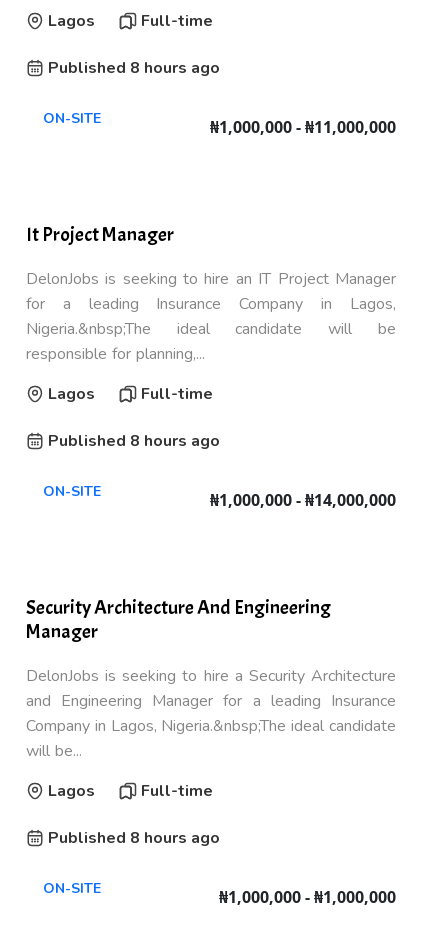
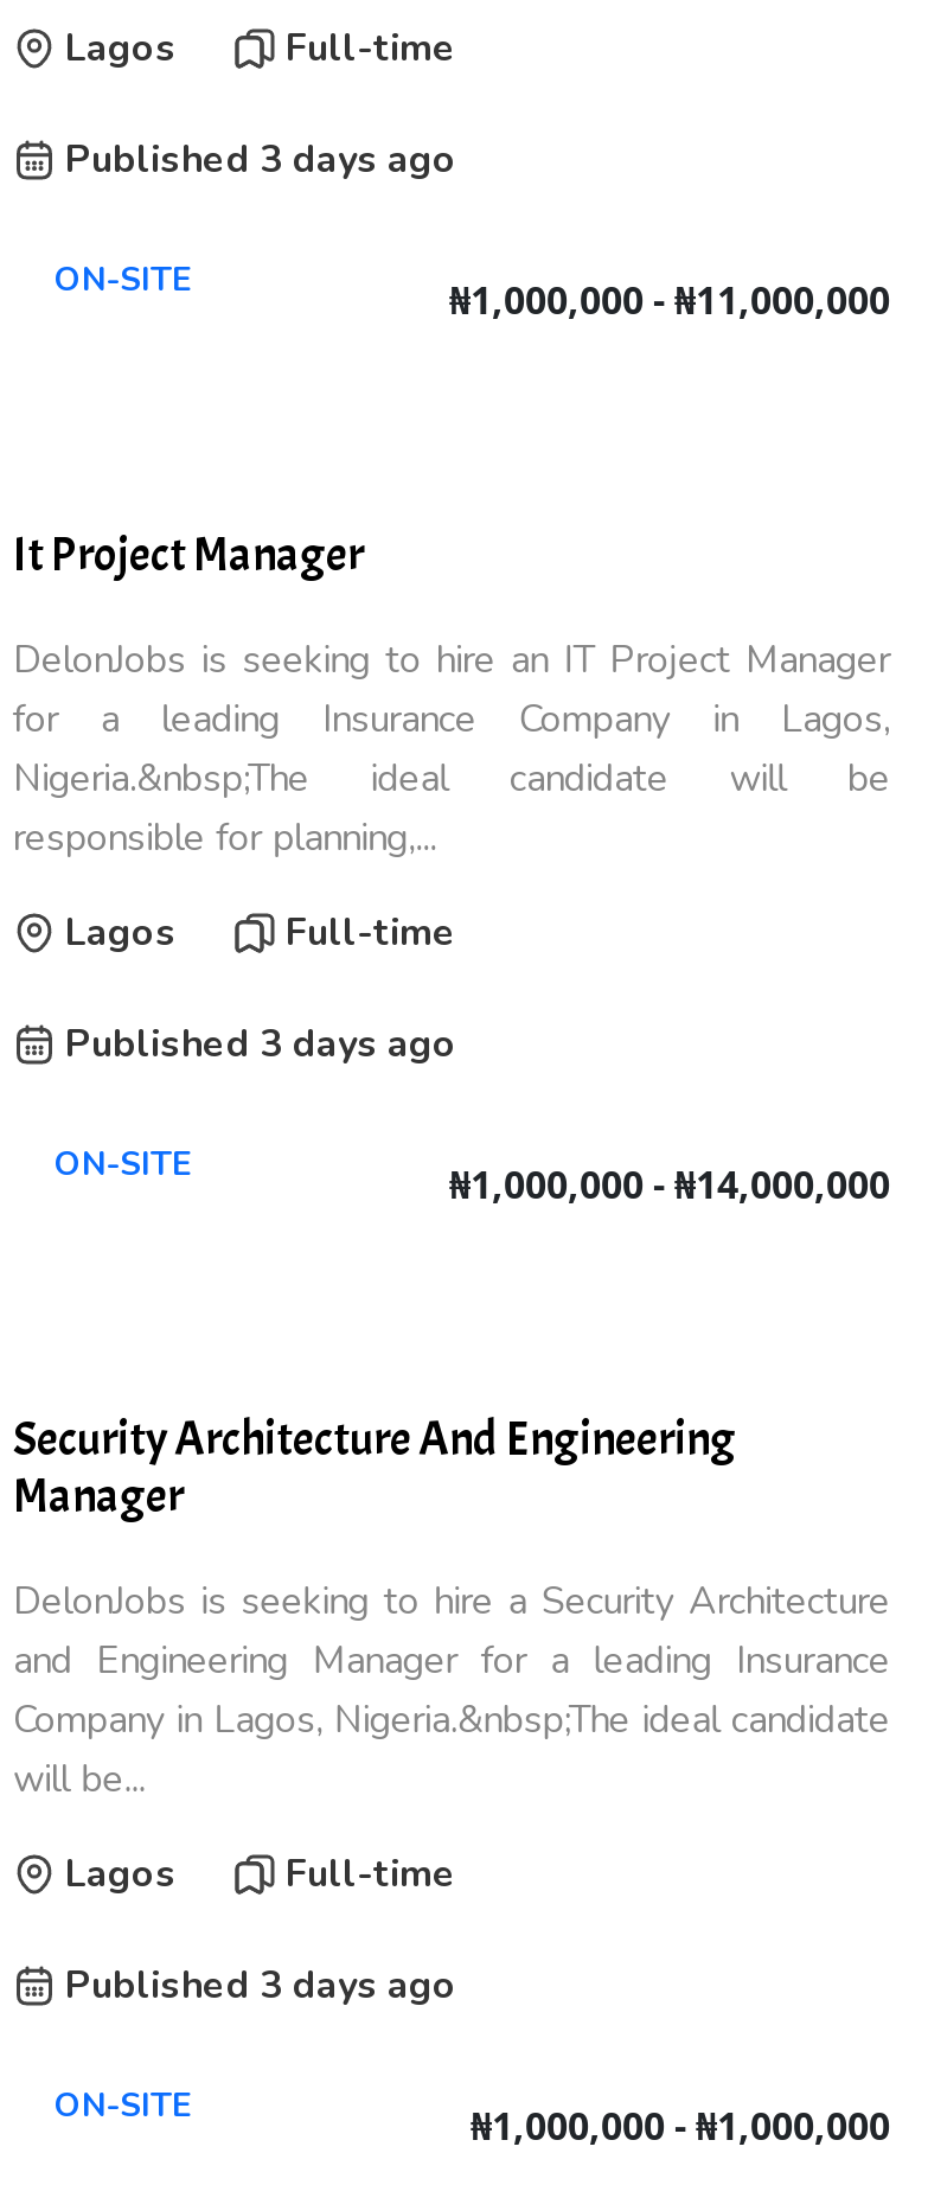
[48,57,220,79] Published 8 hours ago -> [65,134,456,186] Published 3 days ago
[48,430,220,452] Published 8 hours ago -> [65,1018,456,1071] Published 3 days ago
[48,827,220,849] Published 8 hours ago -> [65,1960,456,2012] Published 3 days ago

